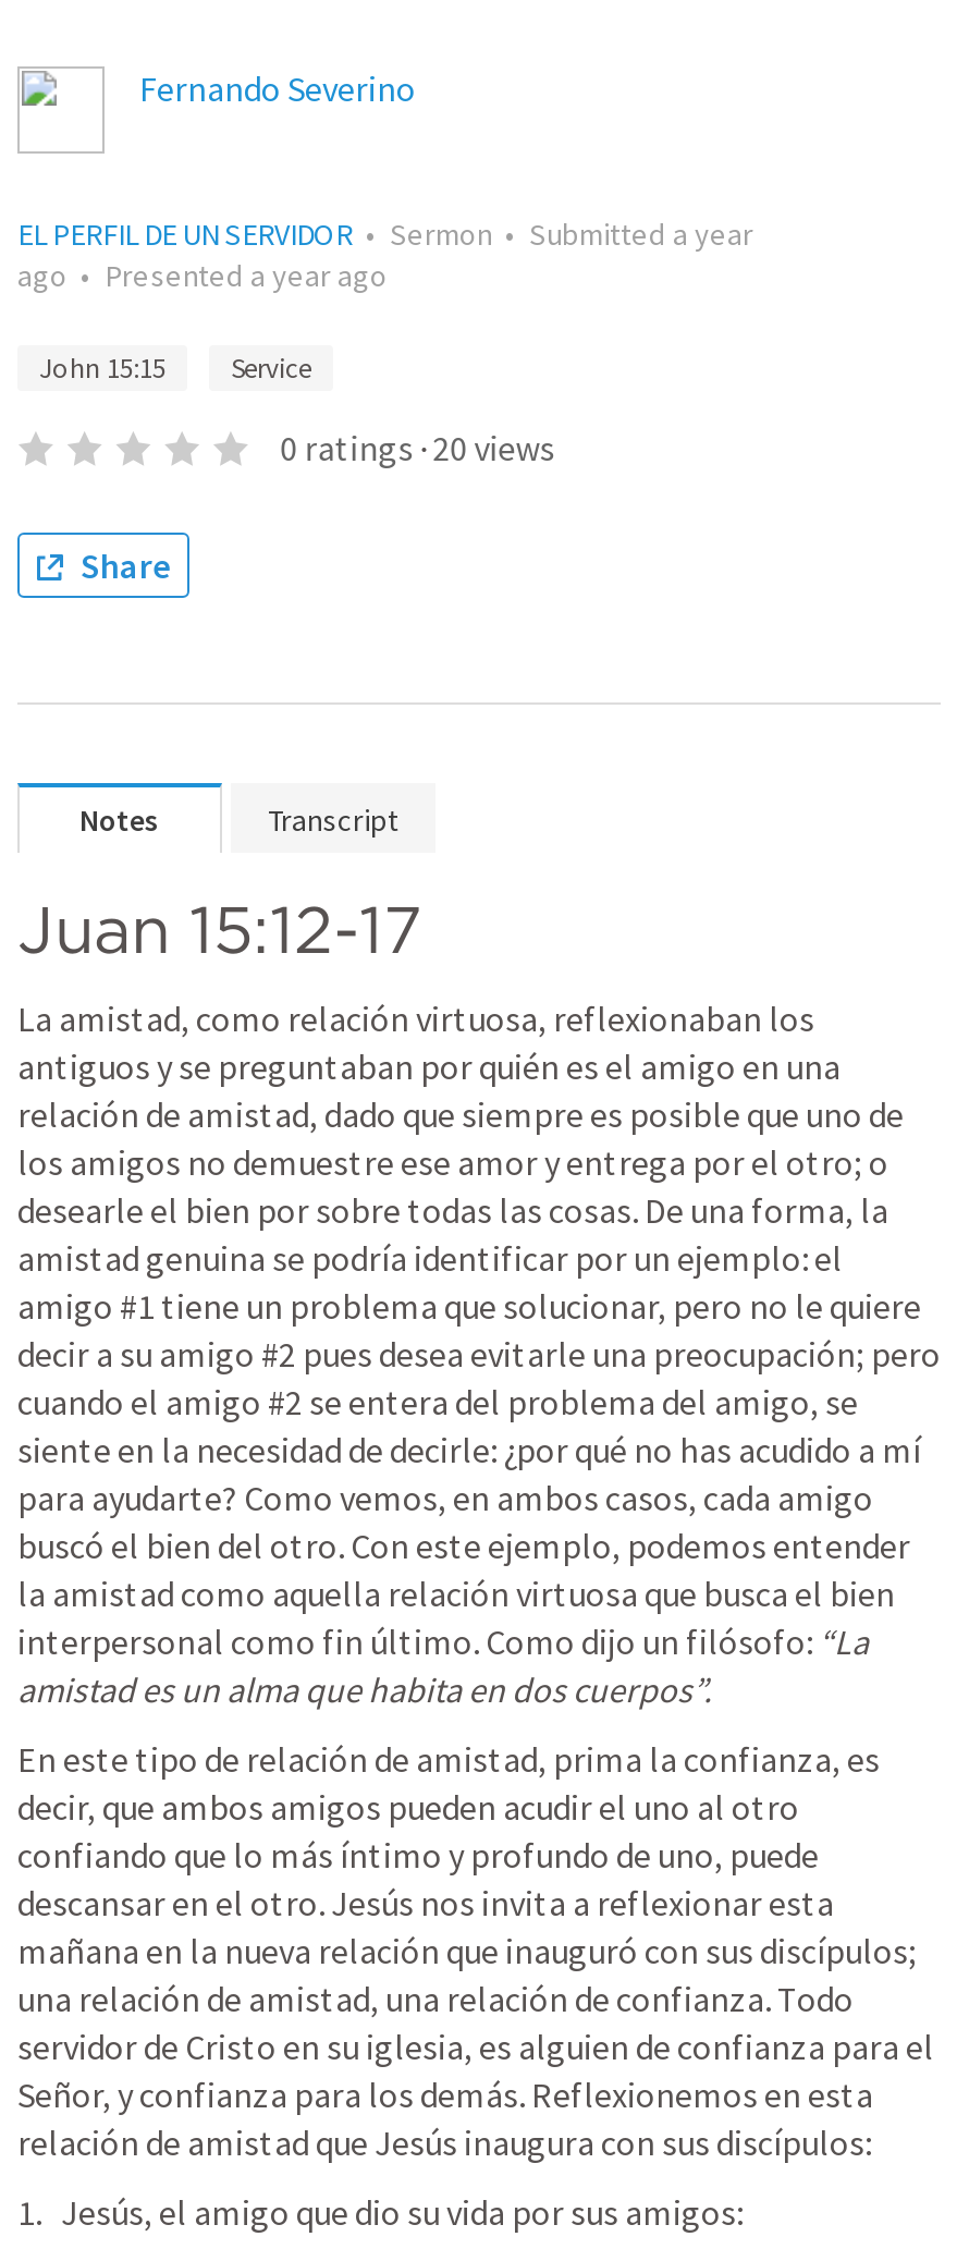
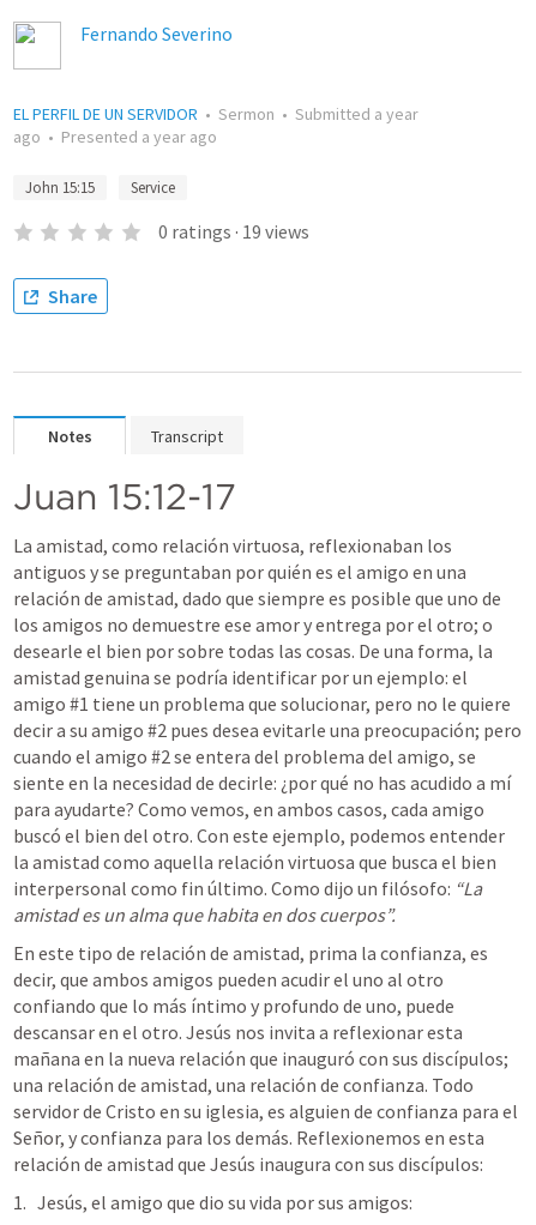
[280,426,555,469] 0 ratings · 20 views -> [158,219,309,243] 0 ratings · 19 views

